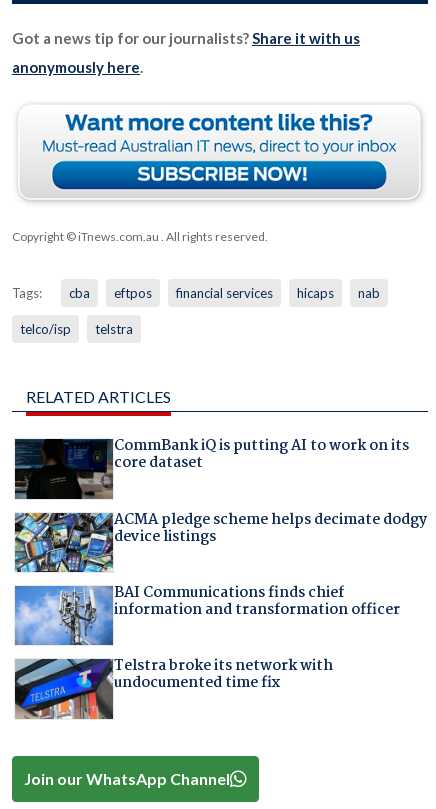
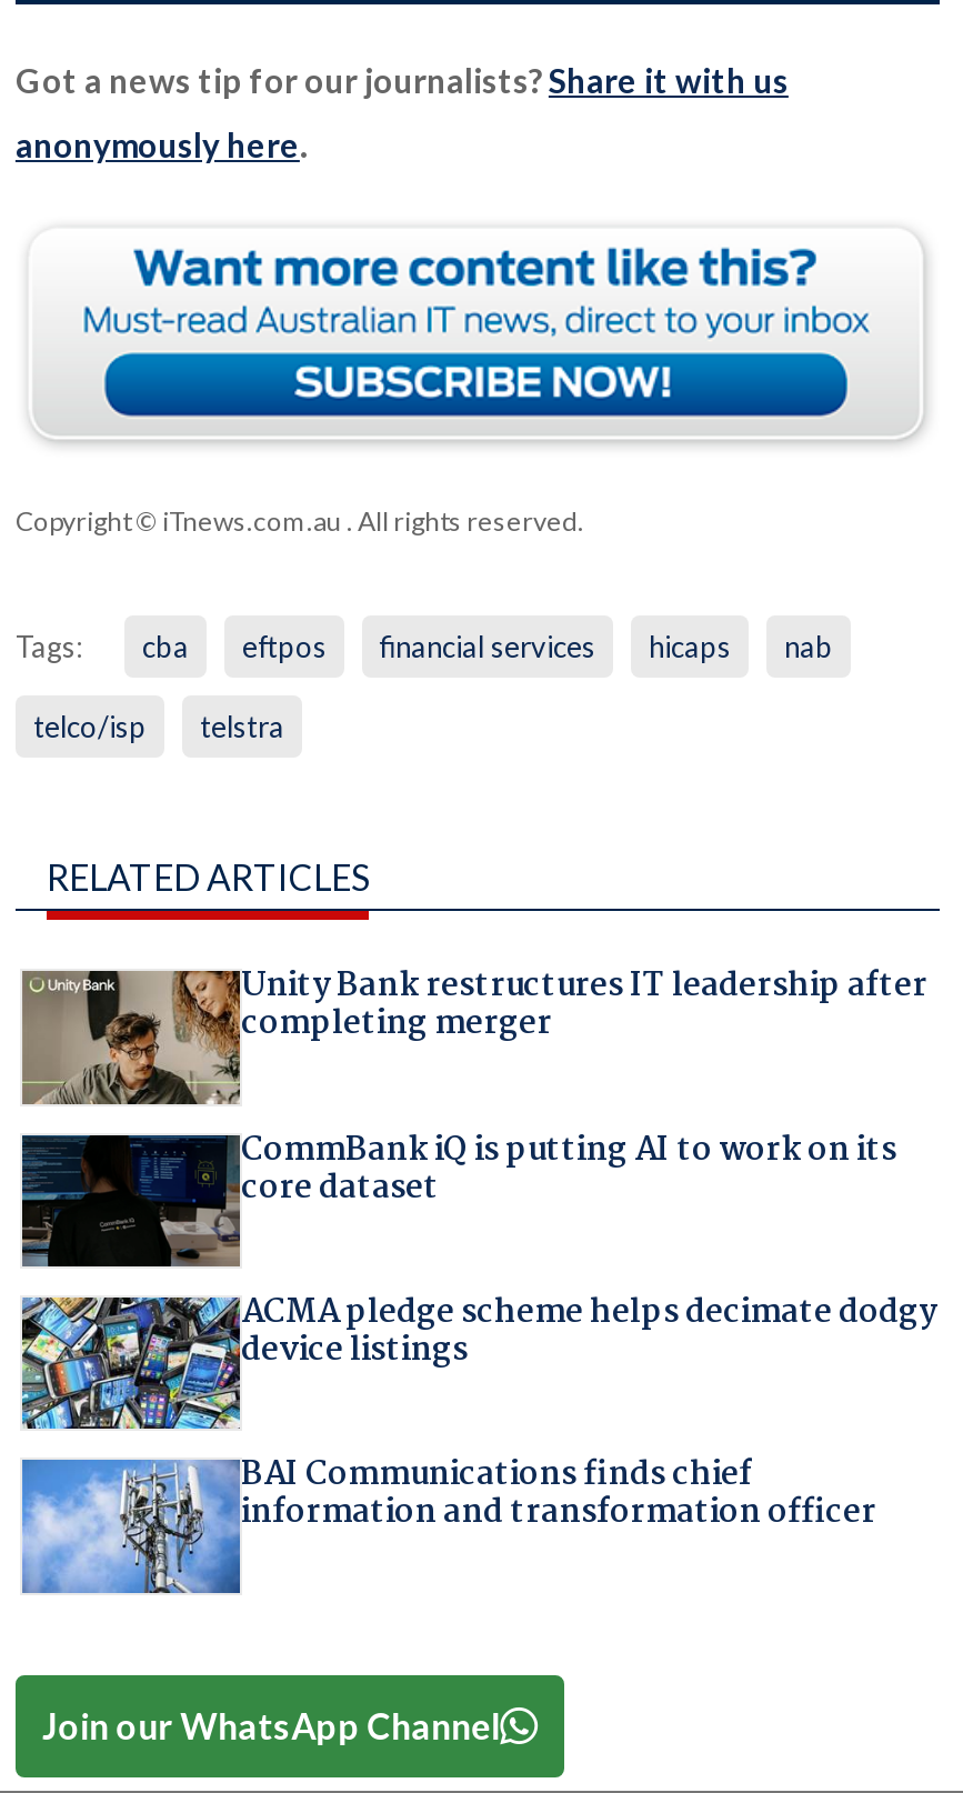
none -> [20,960,927,1106] [image] | Unity Bank restructures IT leadership after | completing merger
moved [13,434,426,622] -> [18,1123,936,1540]: [image] | CommBank iQ is putting AI to work on its | core dataset | ACMA pledge scheme helps decimate dodgy | device listings | BAI Communications finds chief | information and transformation officer
[14,654,332,720] [image] | Telstra broke its network with | undocumented time fix -> none

